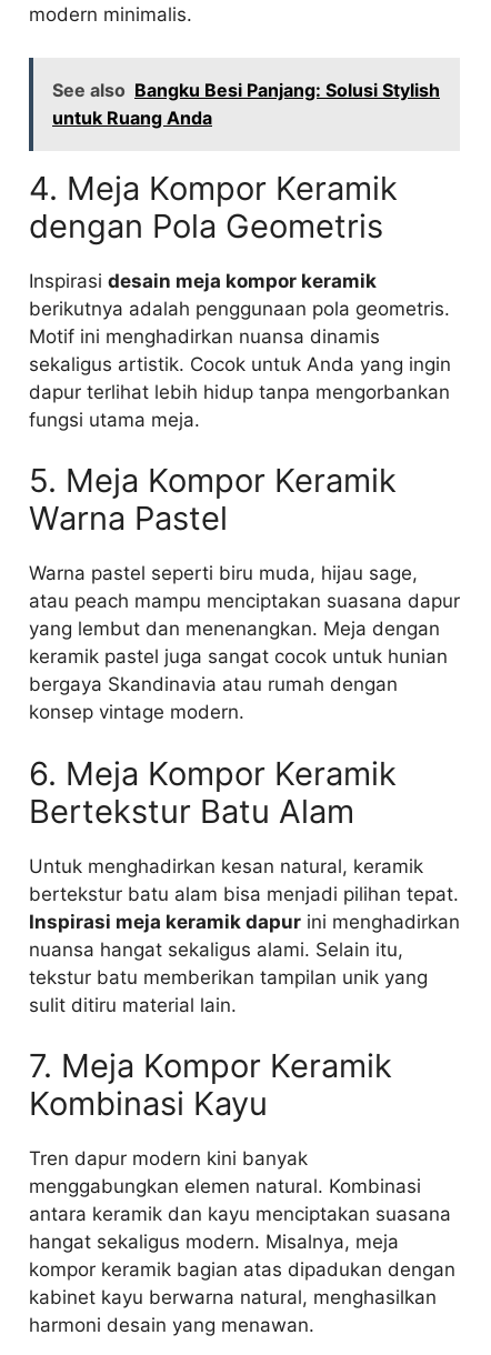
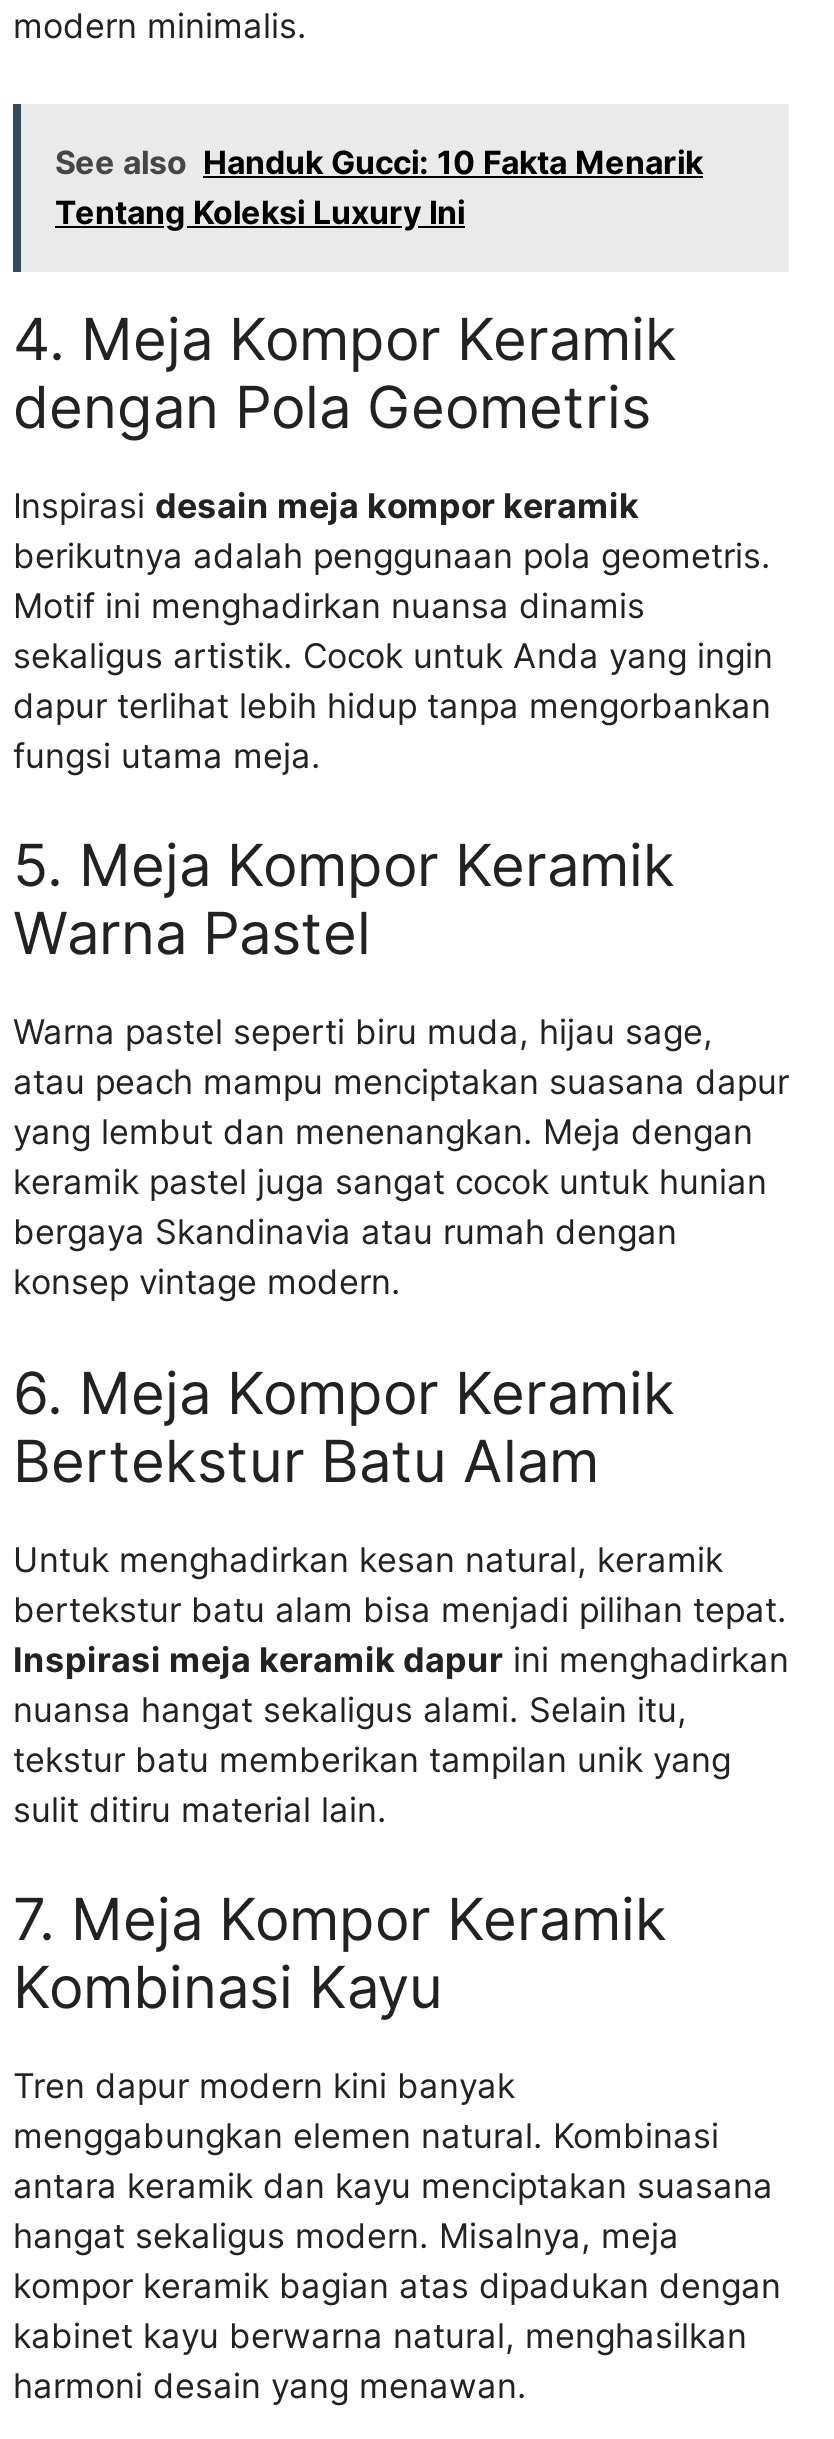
[52,78,440,128] See also Bangku Besi Panjang: Solusi Stylish | untuk Ruang Anda -> [55,141,703,231] See also Handuk Gucci: 10 Fakta Menarik | Tentang Koleksi Luxury Ini

